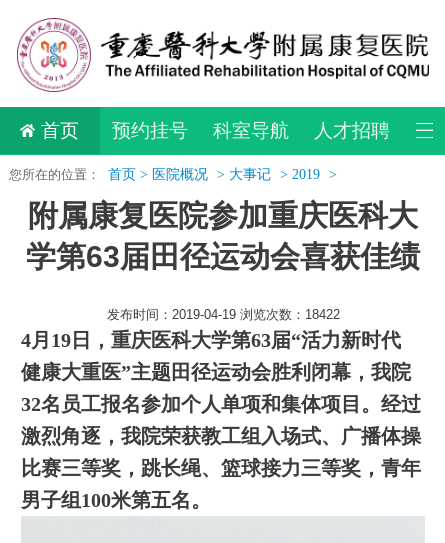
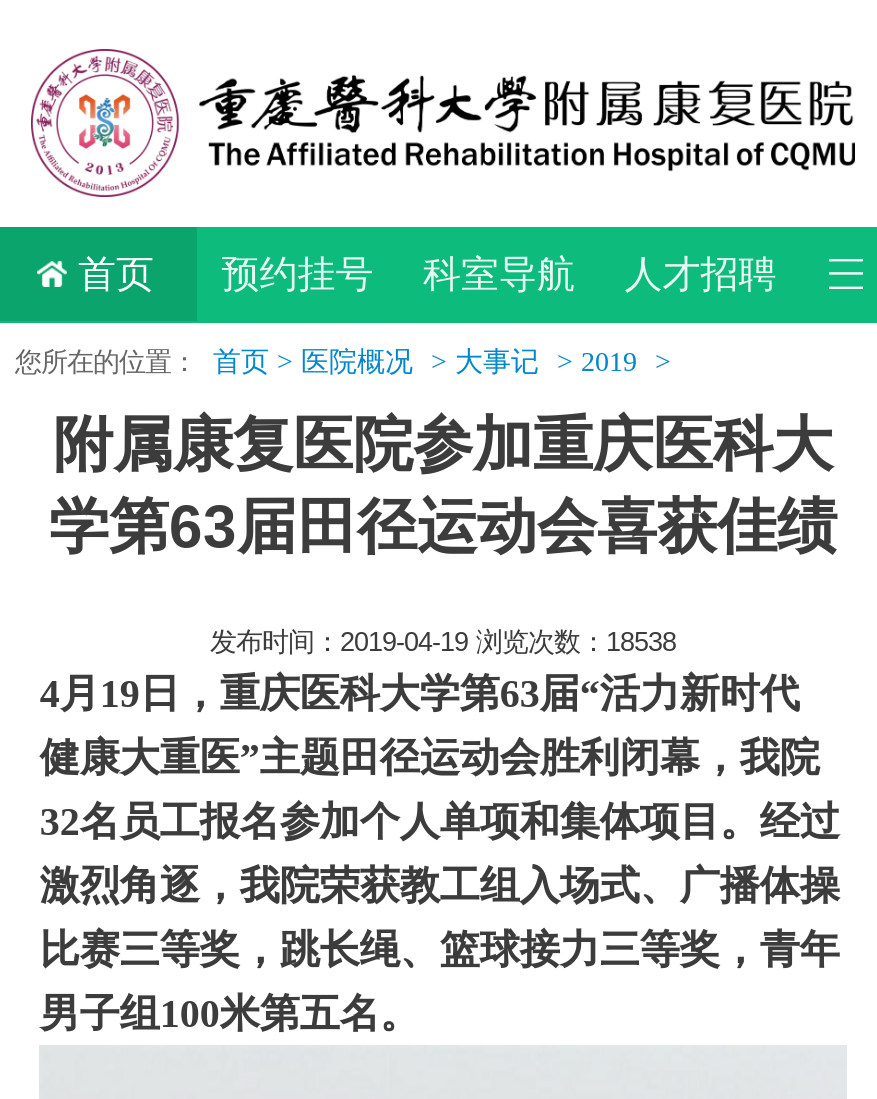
[106,307,339,322] 发布时间：2019-04-19 浏览次数：18422 -> [210,628,676,658] 发布时间：2019-04-19 浏览次数：18538

